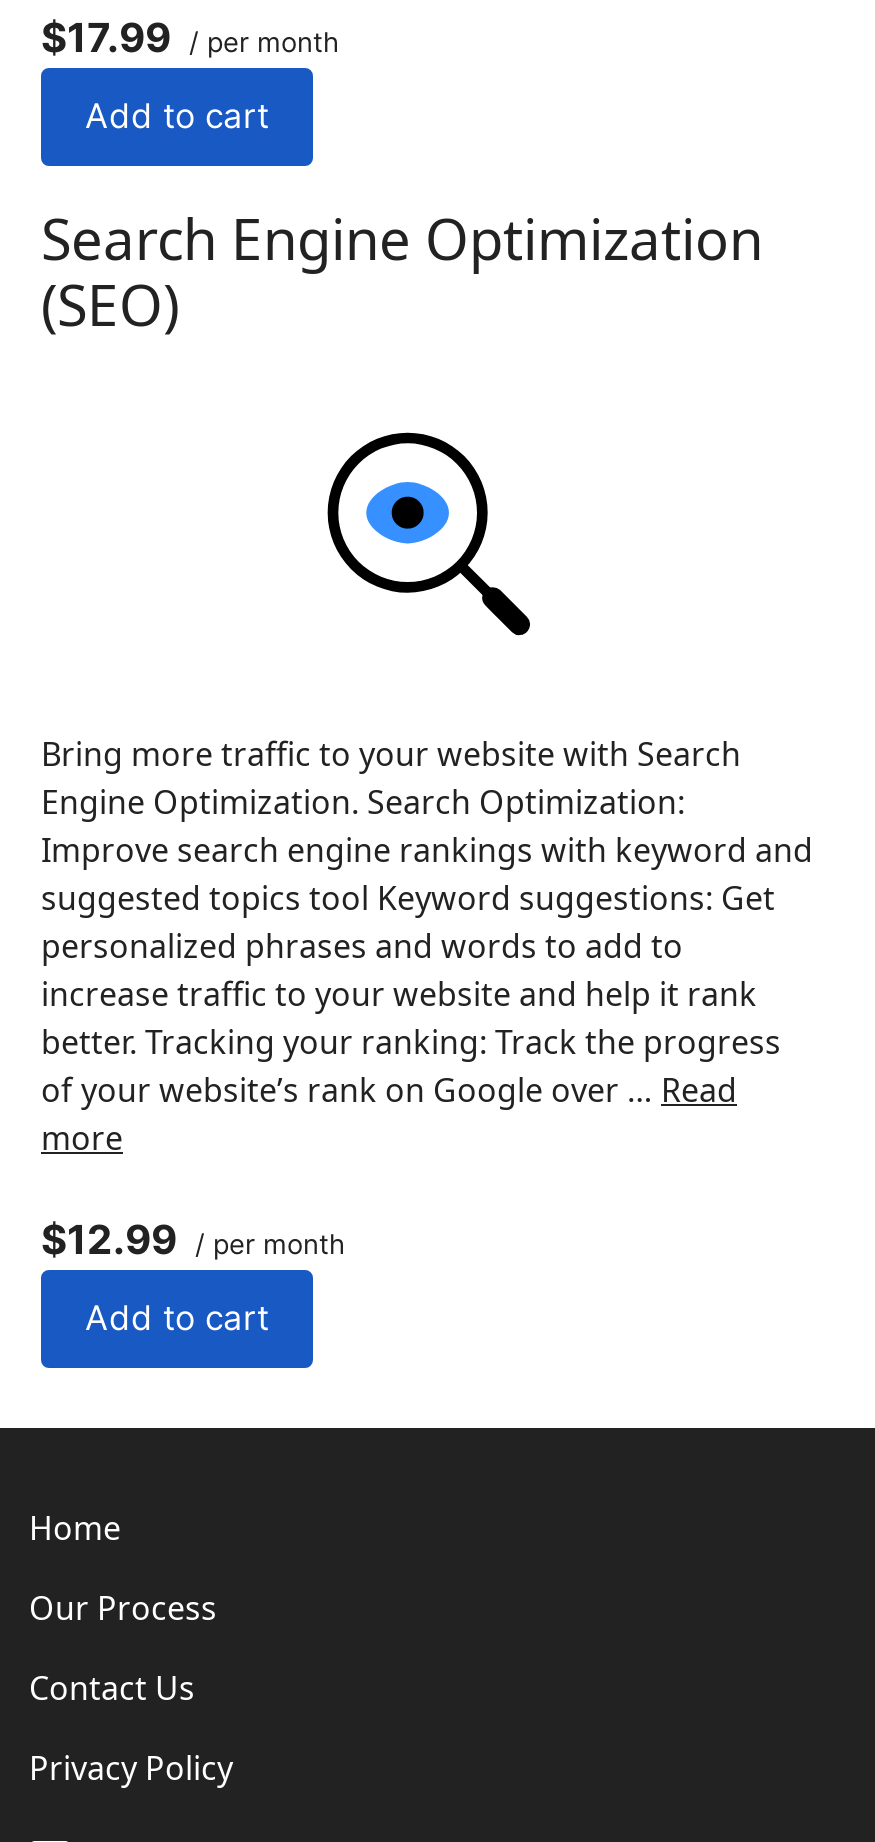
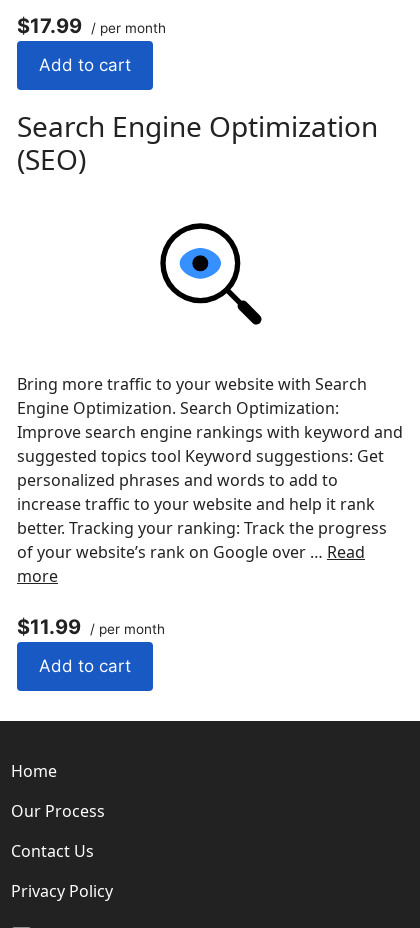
[41,1216,345,1264] $12.99 / per month -> [17,615,165,639] $11.99 / per month

